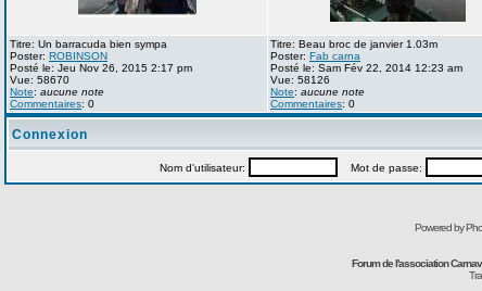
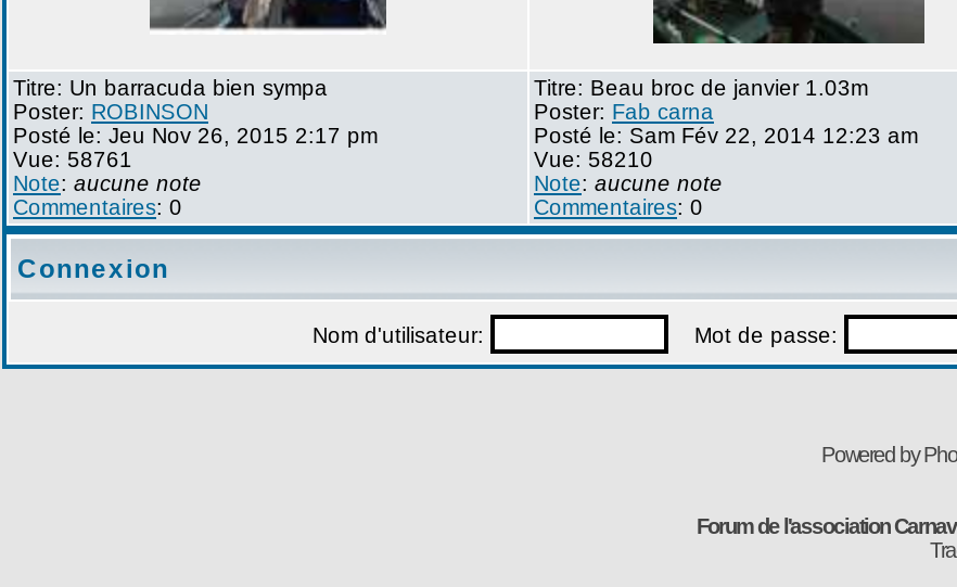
[10,74,69,86] Vue: 58670 -> [13,148,132,171] Vue: 58761
[270,74,330,86] Vue: 58126 -> [534,148,653,171] Vue: 58210

